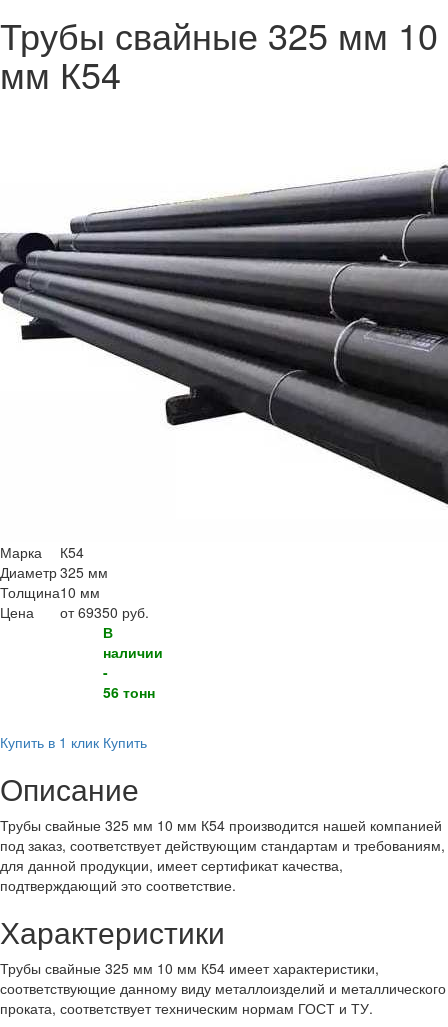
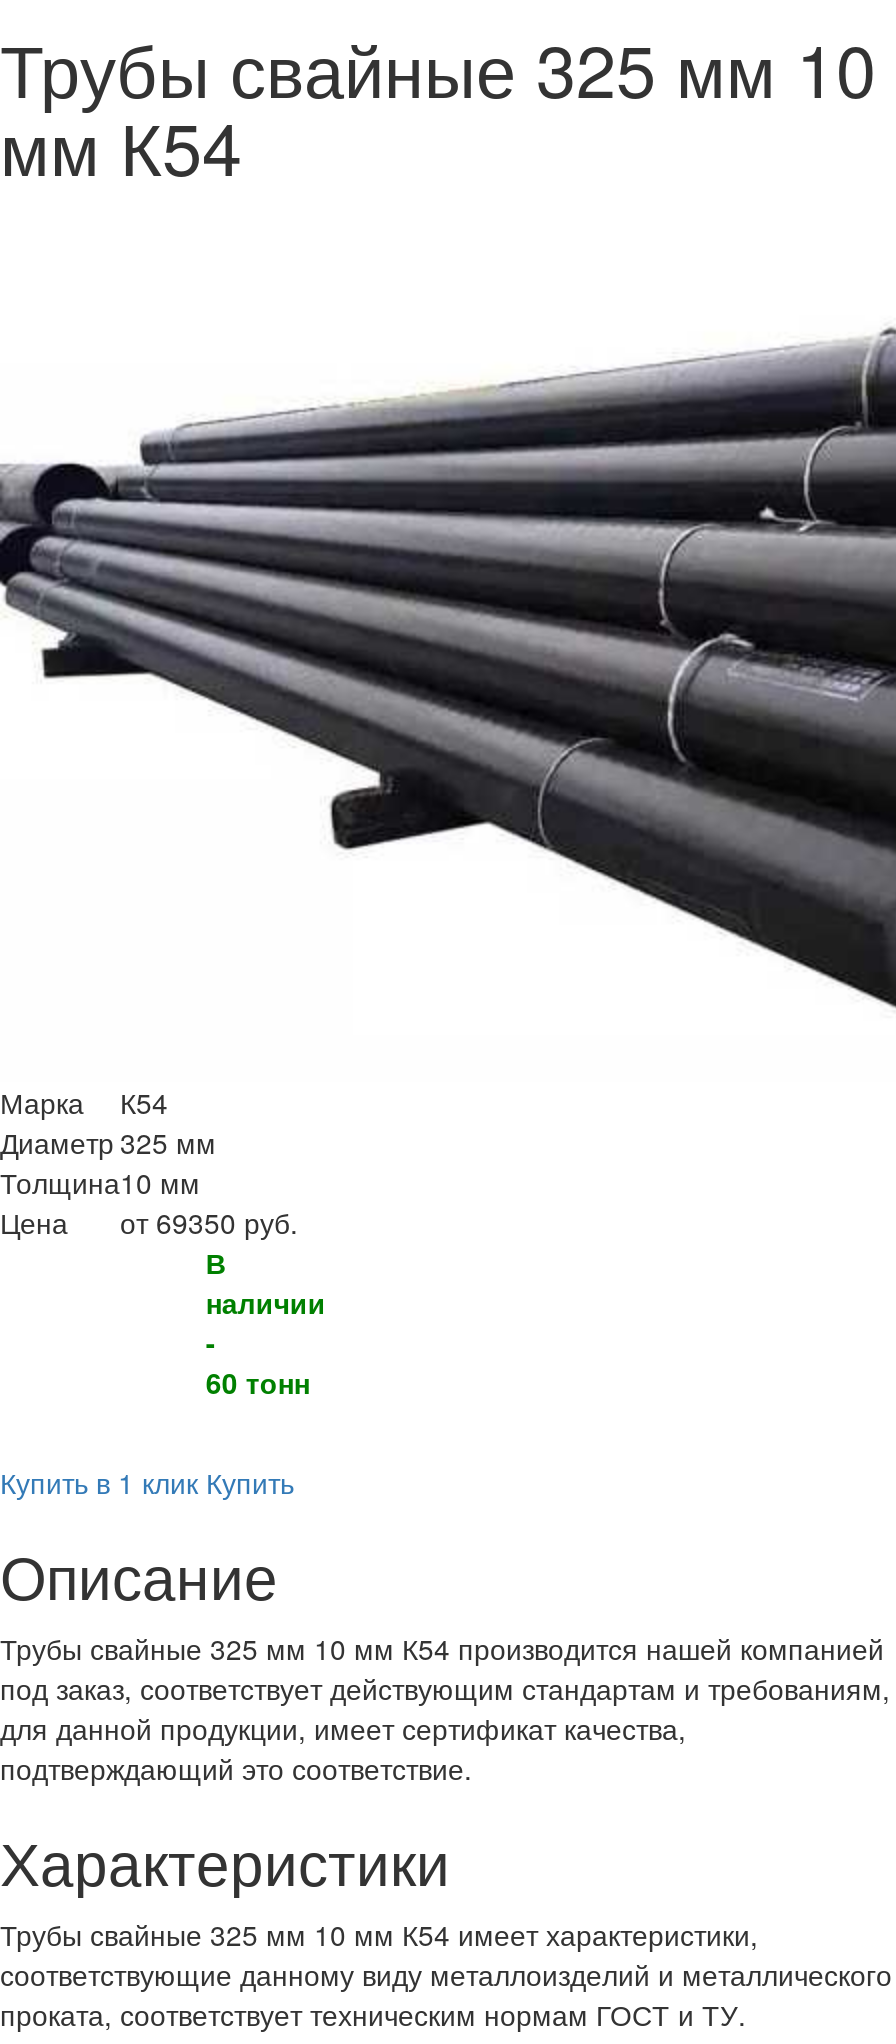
[103,682,155,702] 56 тонн -> [206,1362,310,1402] 60 тонн

